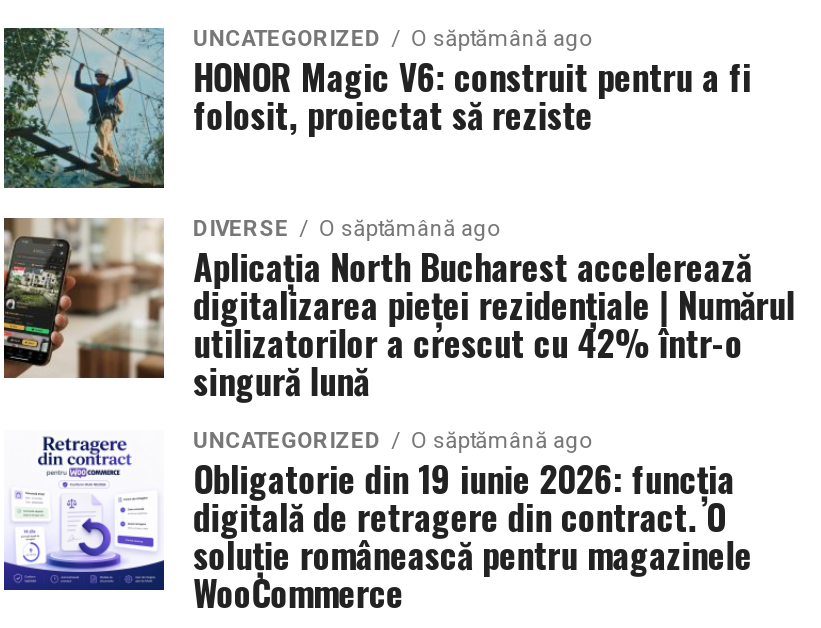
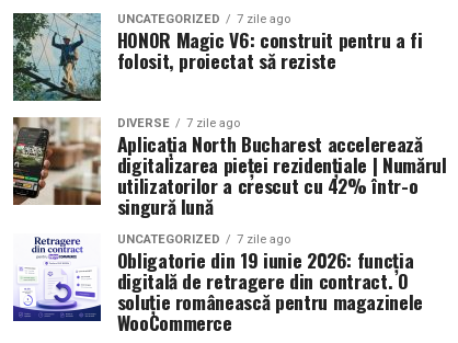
[411,26,591,52] O săptămână ago -> [236,12,290,26] 7 zile ago
[319,216,499,242] O săptămână ago -> [186,116,240,131] 7 zile ago
[411,428,591,454] O săptămână ago -> [236,232,290,247] 7 zile ago

